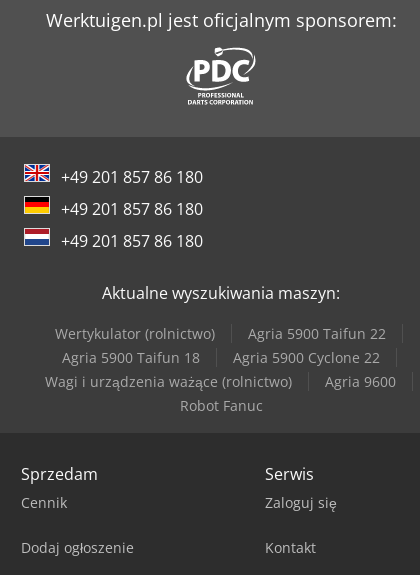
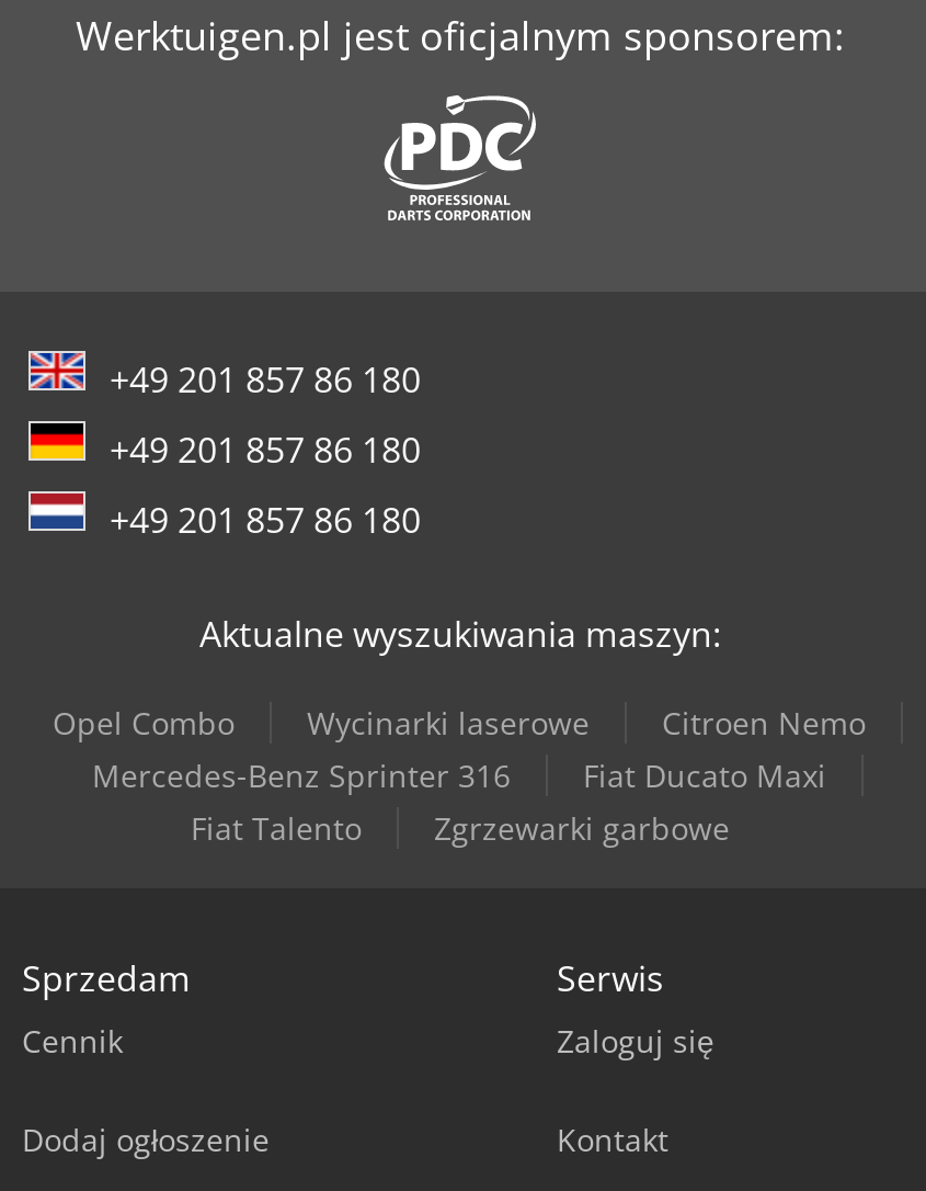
[45,324,396,415] Wertykulator (rolnictwo) | Agria 5900 Taifun 22 | Agria 5900 Taifun 18 | Agria 5900 Cyclone 22 | Wagi i urządzenia ważące (rolnictwo) | Agria 9600 | Robot Fanuc -> [53,703,866,850] Opel Combo | Wycinarki laserowe | Citroen Nemo | Mercedes-Benz Sprinter 316 | Fiat Ducato Maxi | Fiat Talento | Zgrzewarki garbowe

